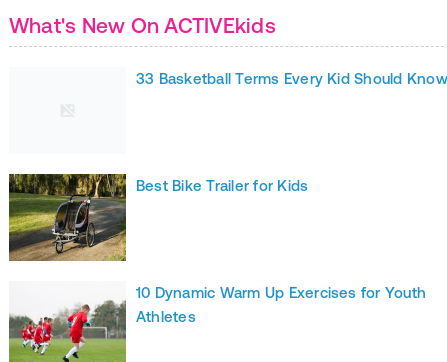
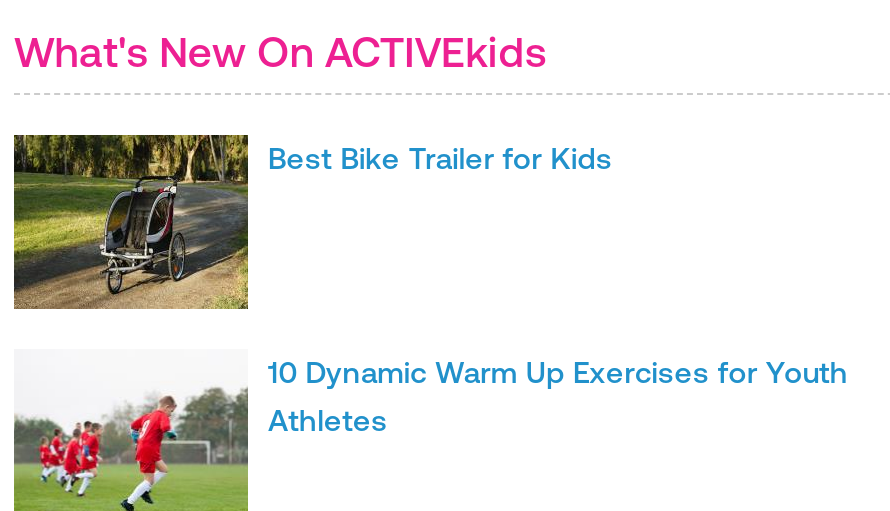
[136,69,447,86] 33 Basketball Terms Every Kid Should Know -> none

